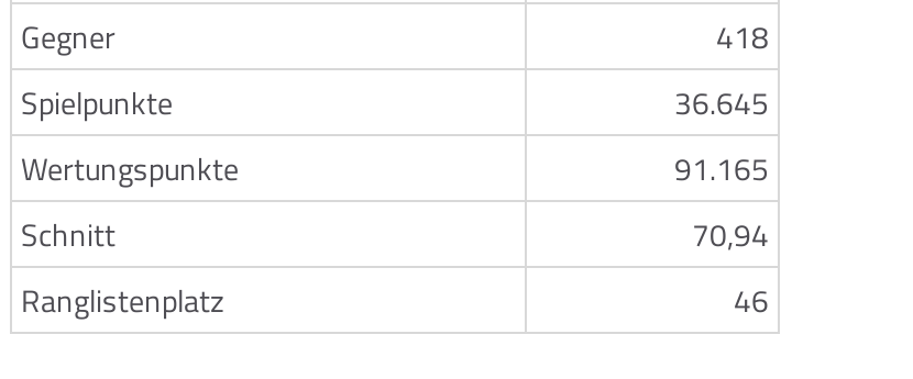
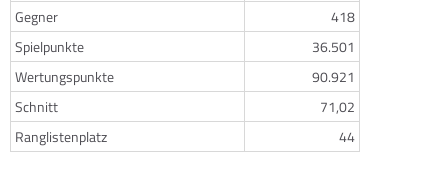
[674,79,769,125] 36.645 -> [312,36,355,57] 36.501
[674,145,769,191] 91.165 -> [312,66,355,87] 90.921
[692,211,769,257] 70,94 -> [320,96,355,117] 71,02
[734,277,769,323] 46 -> [339,126,355,147] 44

